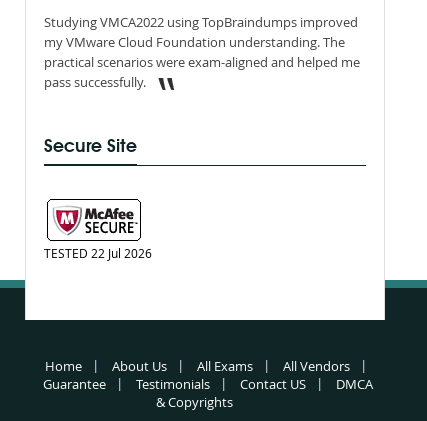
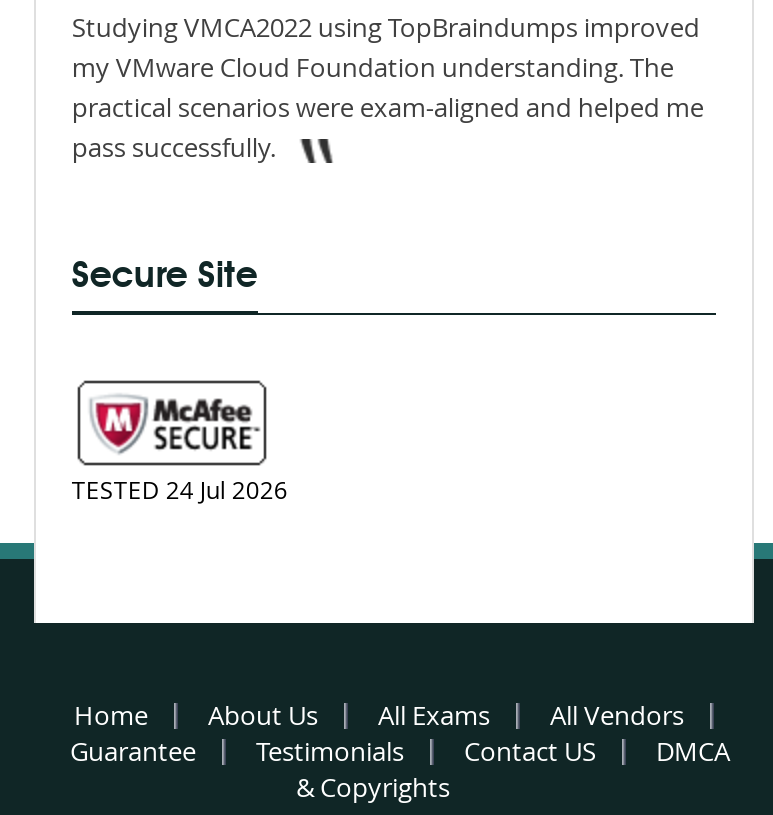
[44,245,152,261] TESTED 22 Jul 2026 -> [72,474,288,506] TESTED 24 Jul 2026

